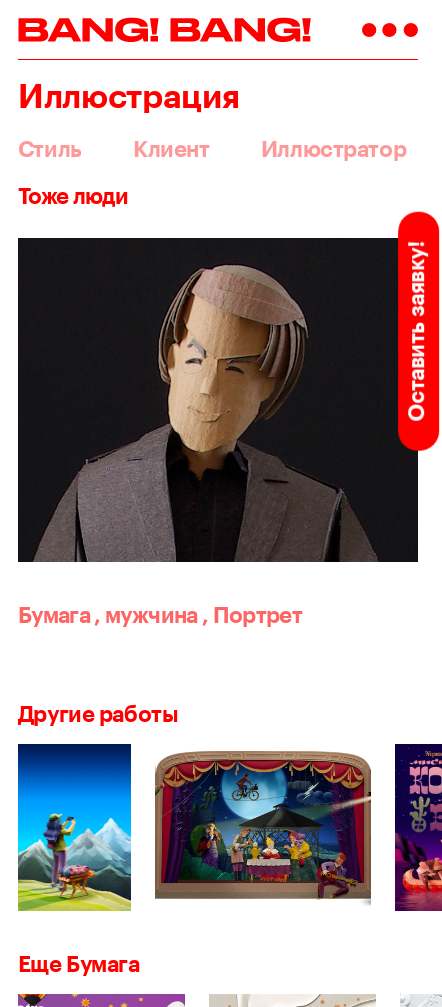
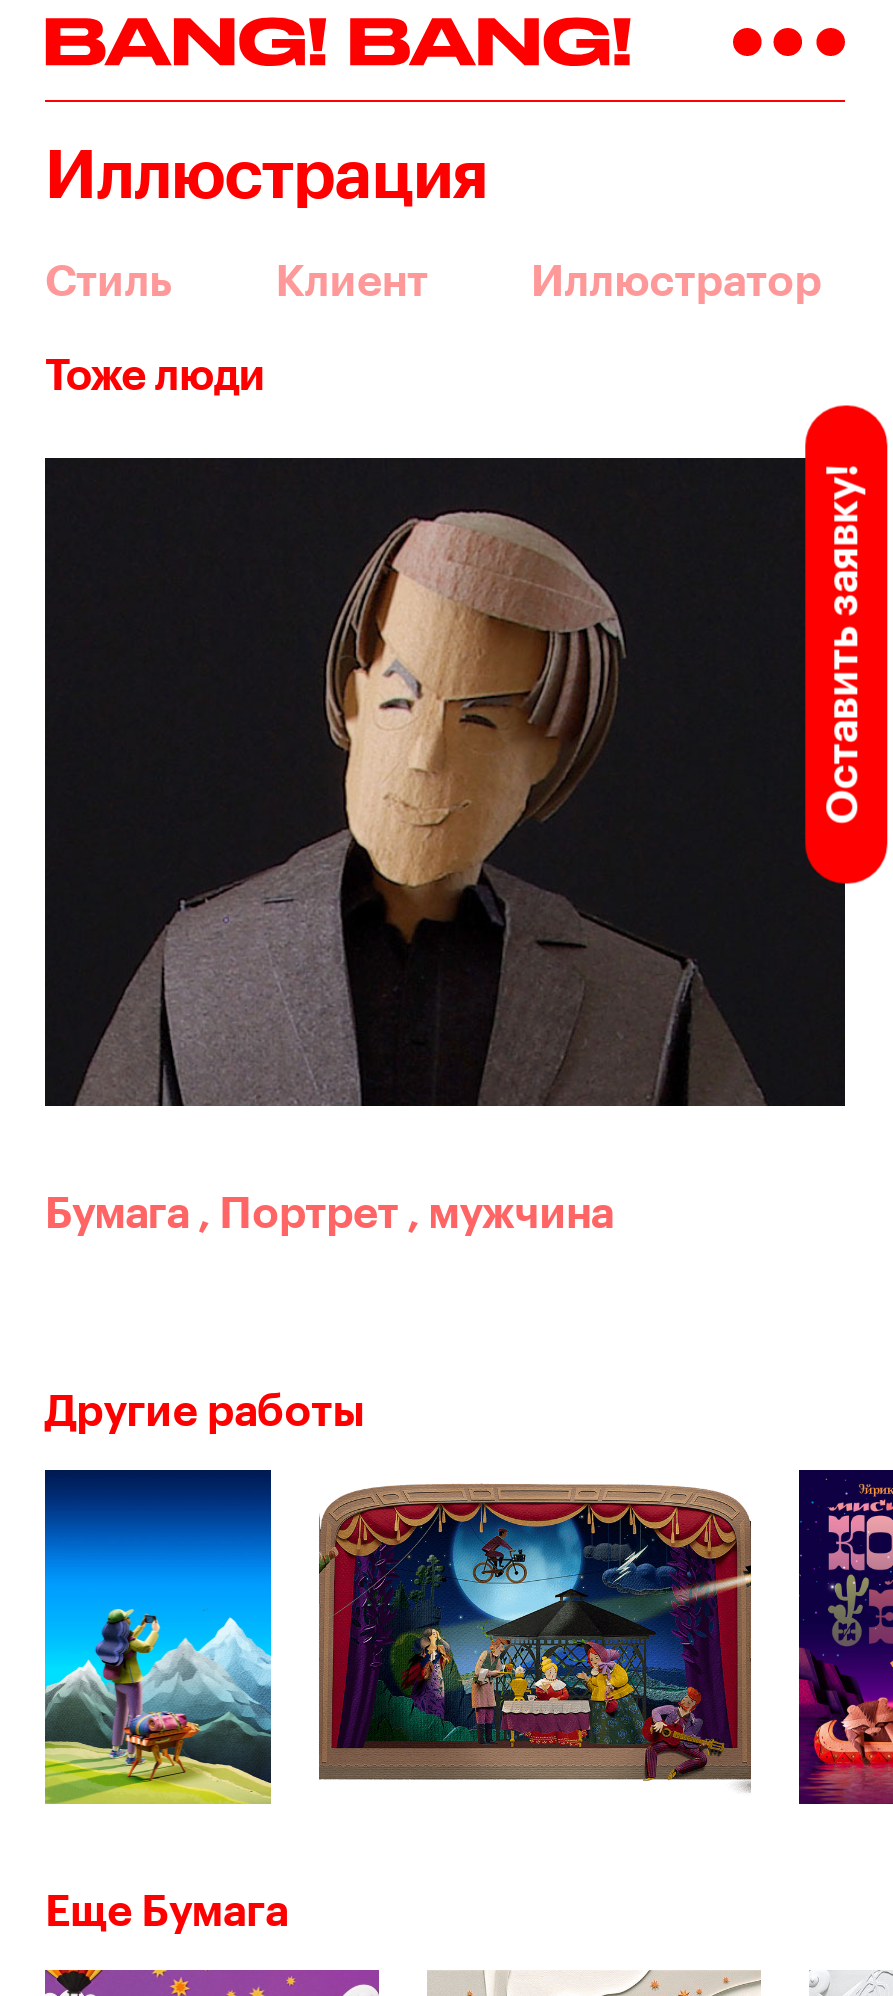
[18,601,302,626] Бумага , мужчина , Портрет -> [45,1185,613,1235] Бумага , Портрет , мужчина

